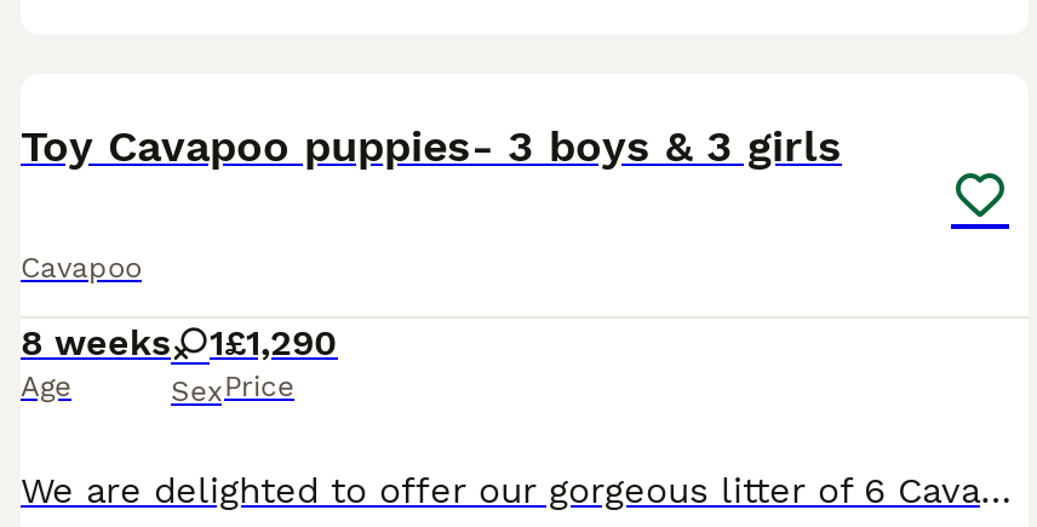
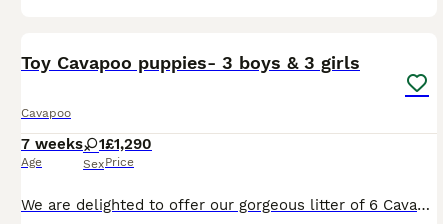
[21,321,338,365] 8 weeks 1 £1,290 -> [21,135,152,153] 7 weeks 1 £1,290

